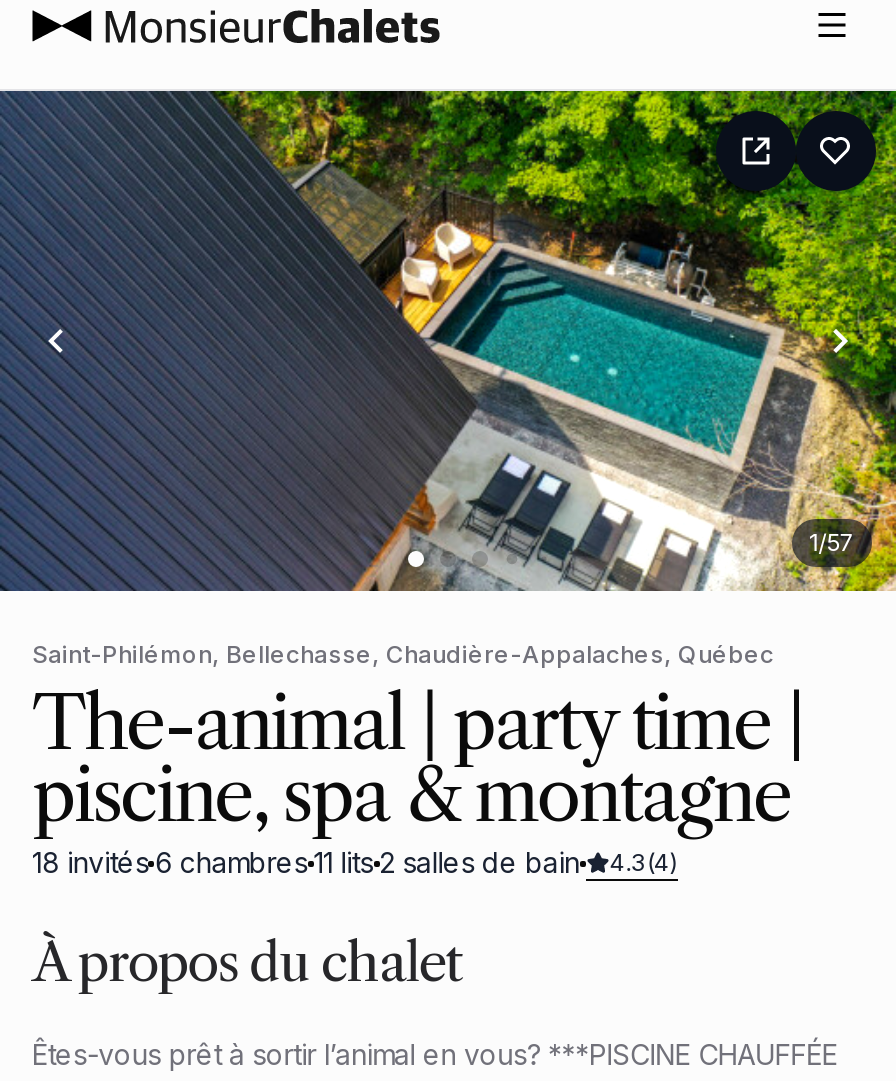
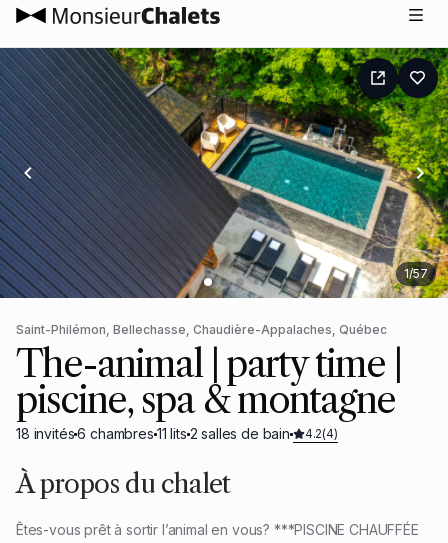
[32,845,677,879] 18 invités 6 chambres 11 lits 2 salles de bain 4.3(4) -> [16,425,337,442] 18 invités 6 chambres 11 lits 2 salles de bain 4.2(4)

